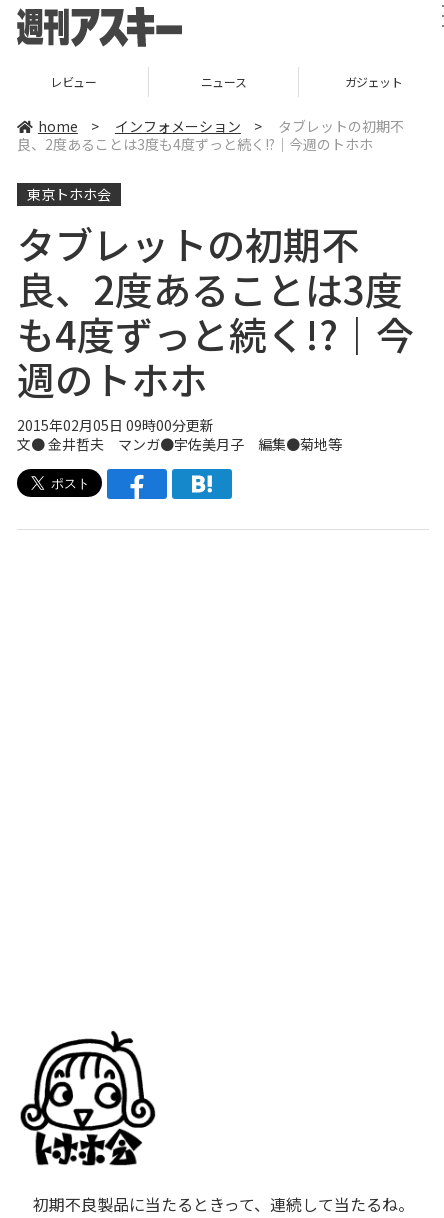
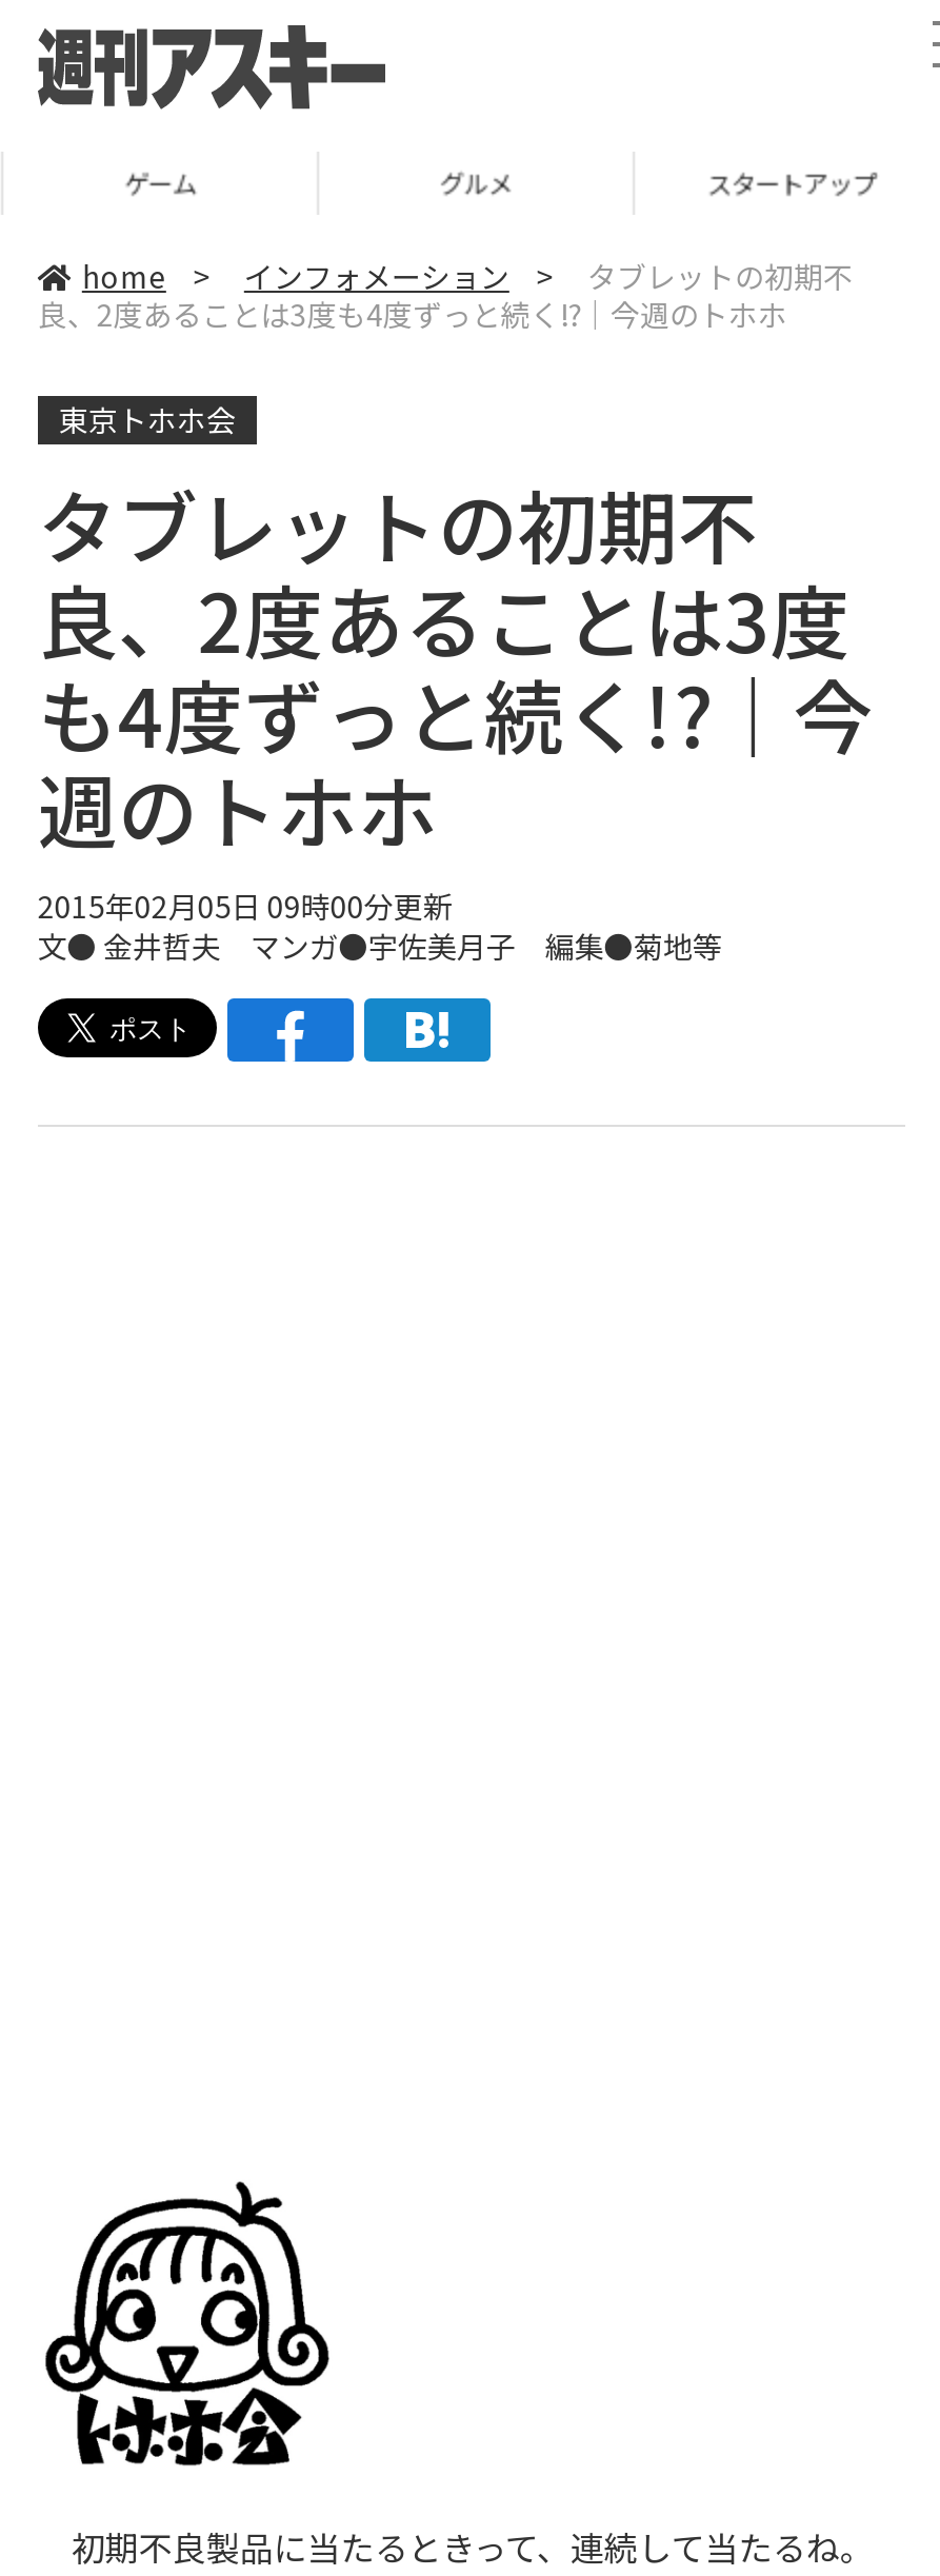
[50,73,402,90] レビュー | ニュース | ガジェット -> [120,164,873,200] ゲーム | グルメ | スタートアップ

